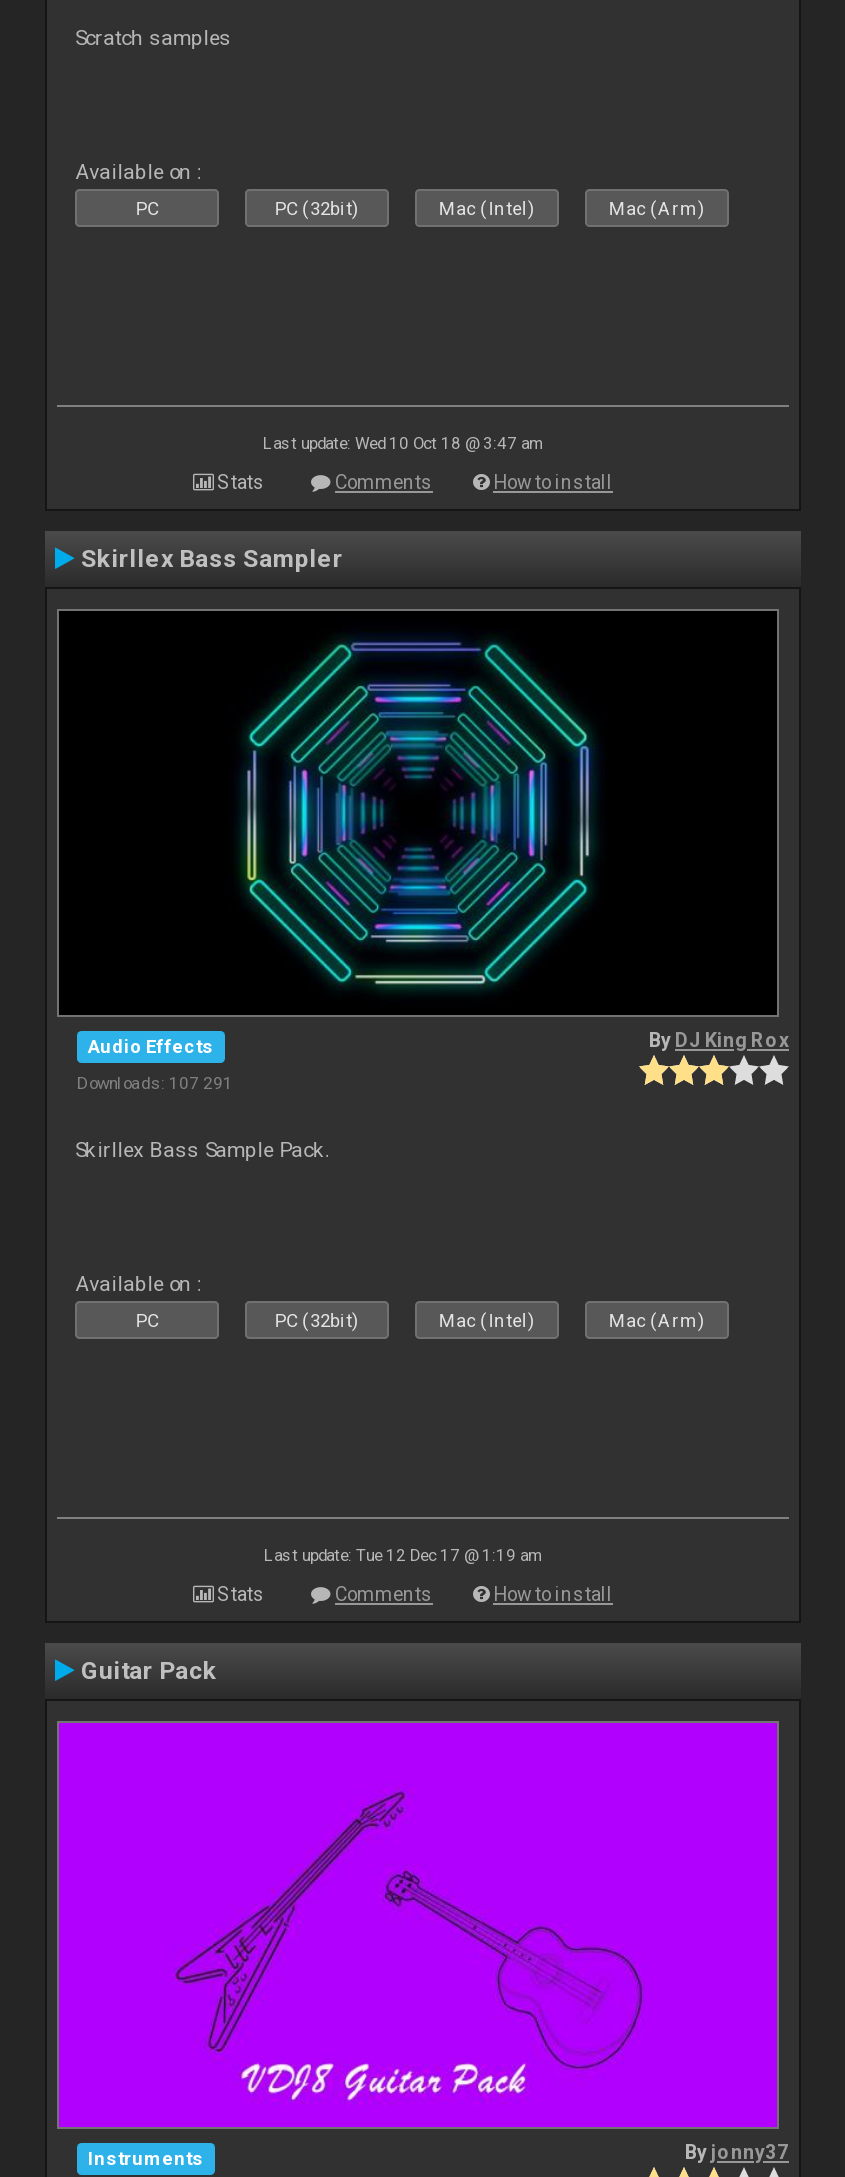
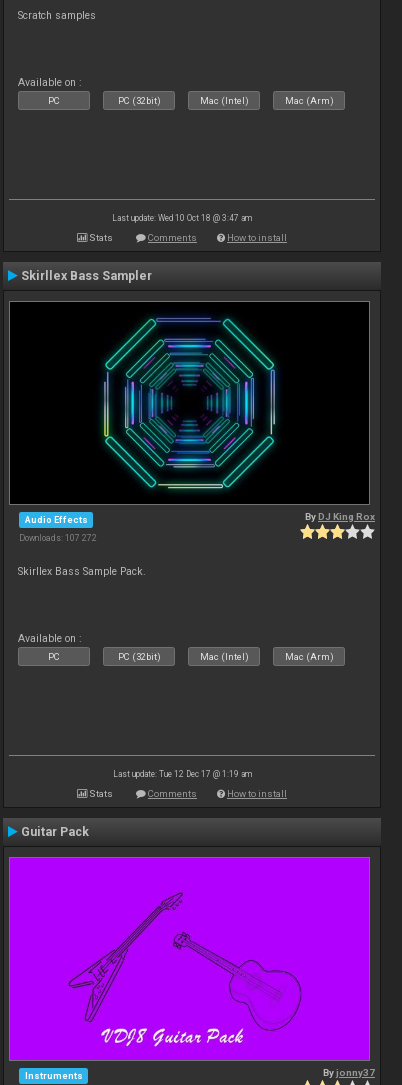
[77,1072,233,1092] Downloads: 107 291 -> [19,533,97,543] Downloads: 107 272

